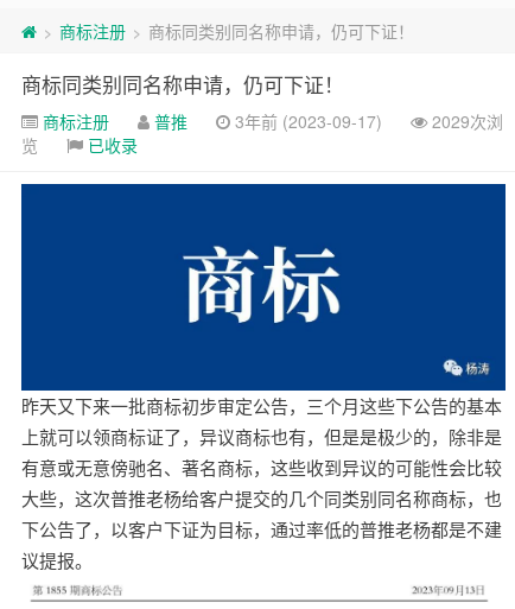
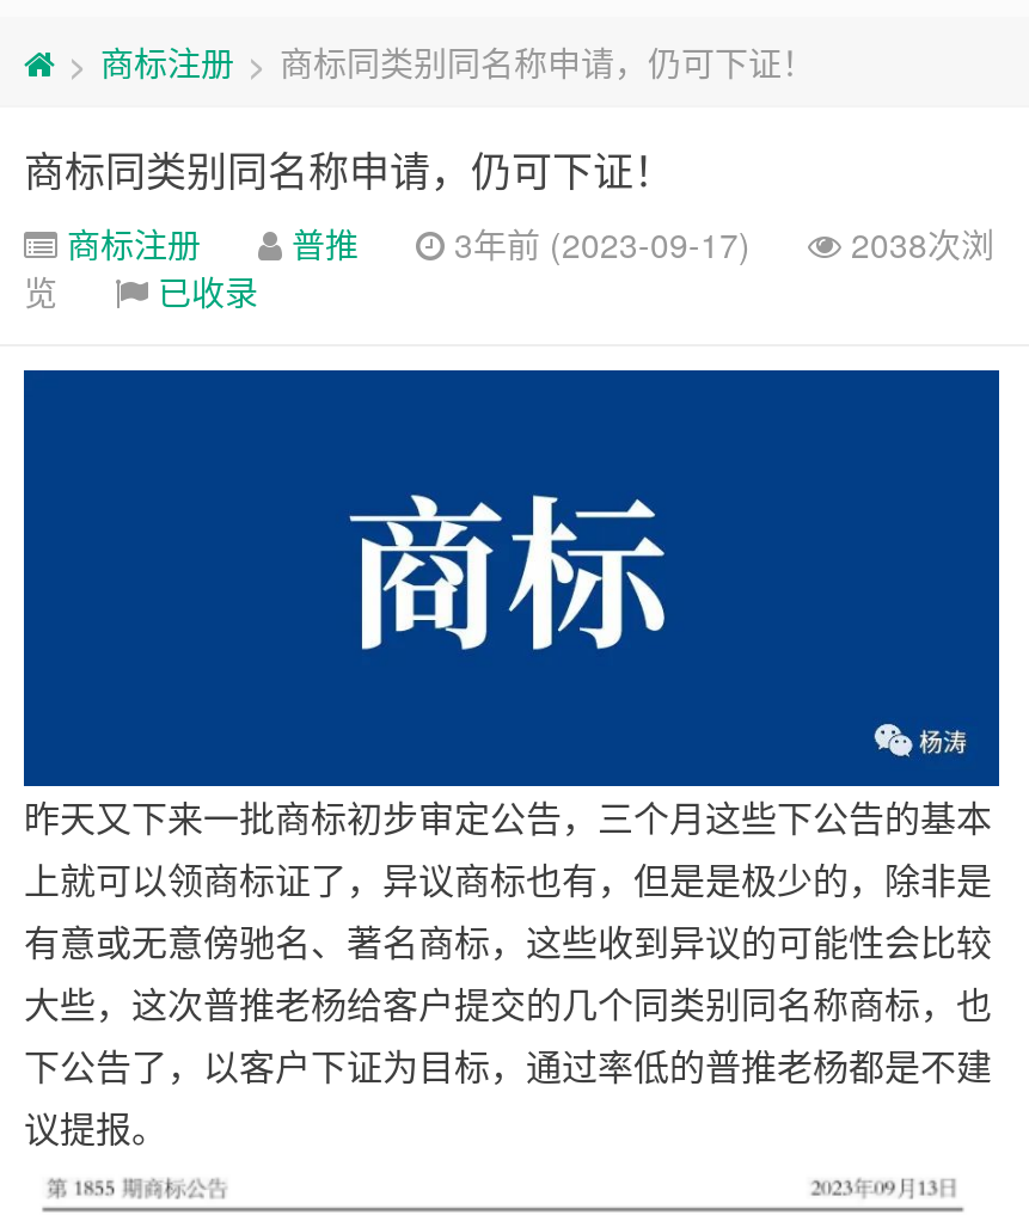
[38,109,503,133] 商标注册 普推 3年前 (2023-09-17) 2029次浏 -> [57,220,994,268] 商标注册 普推 3年前 (2023-09-17) 2038次浏

